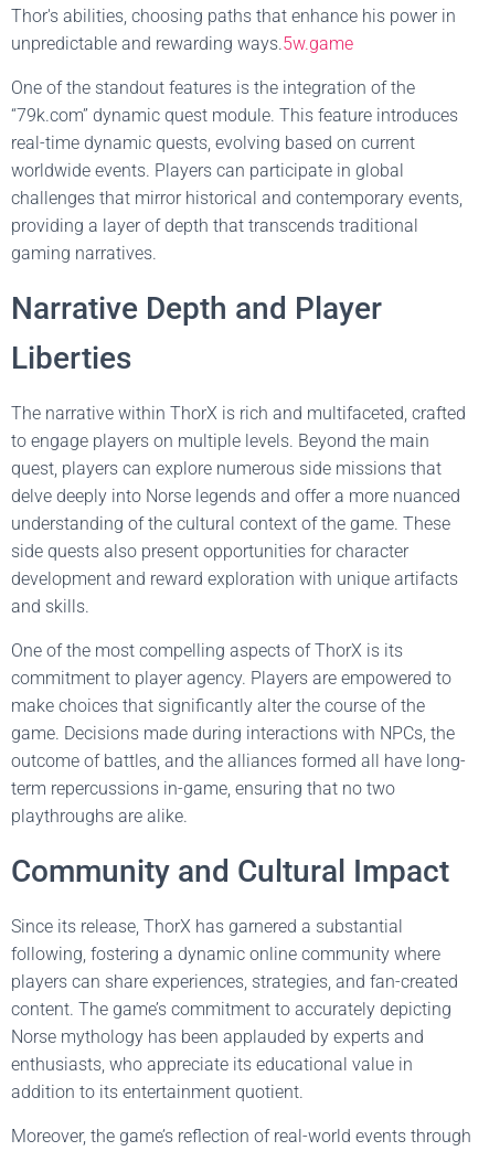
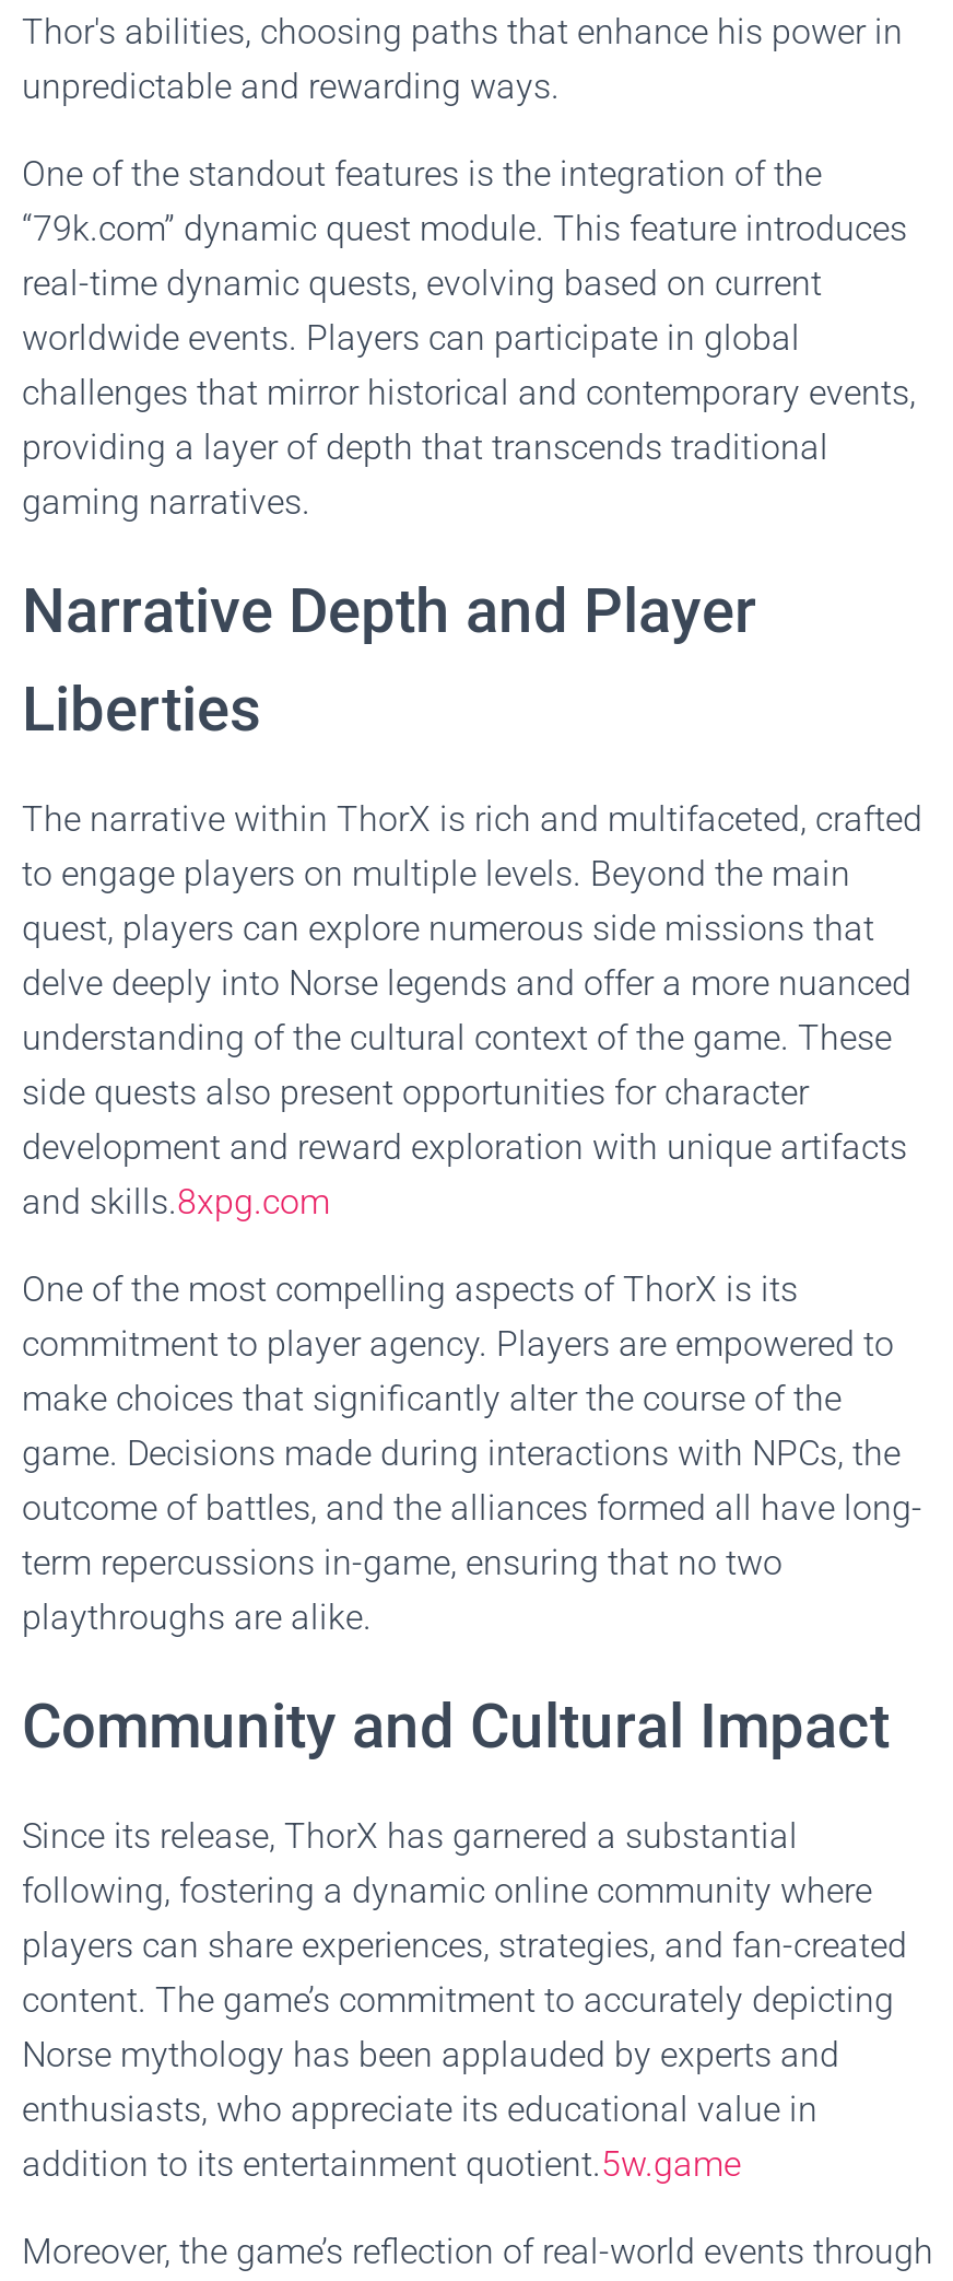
[11,33,353,54] unpredictable and rewarding ways.5w.game -> [22,66,560,107] unpredictable and rewarding ways.
[11,596,89,617] and skills. -> [22,1181,330,1223] and skills.8xpg.com
[11,1081,304,1102] addition to its entertainment quotient. -> [22,2143,741,2185] addition to its entertainment quotient.5w.game

